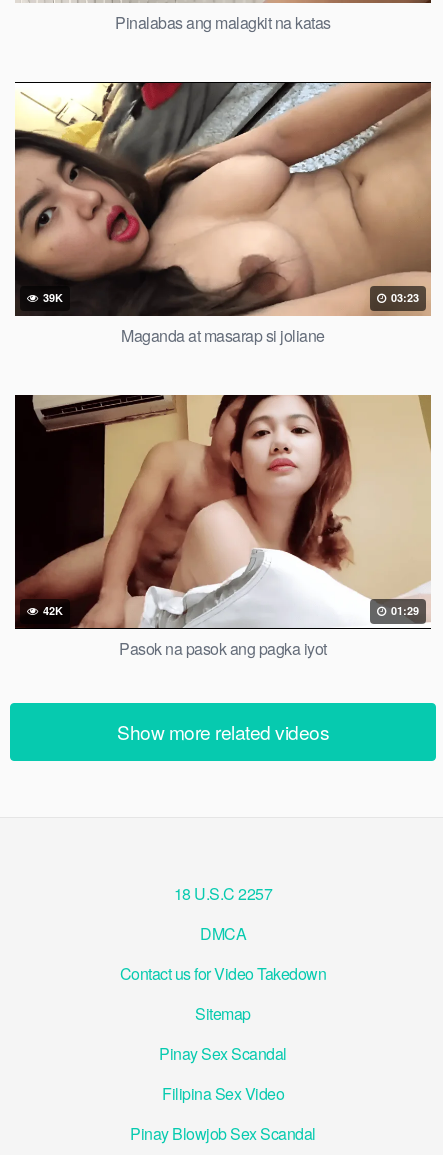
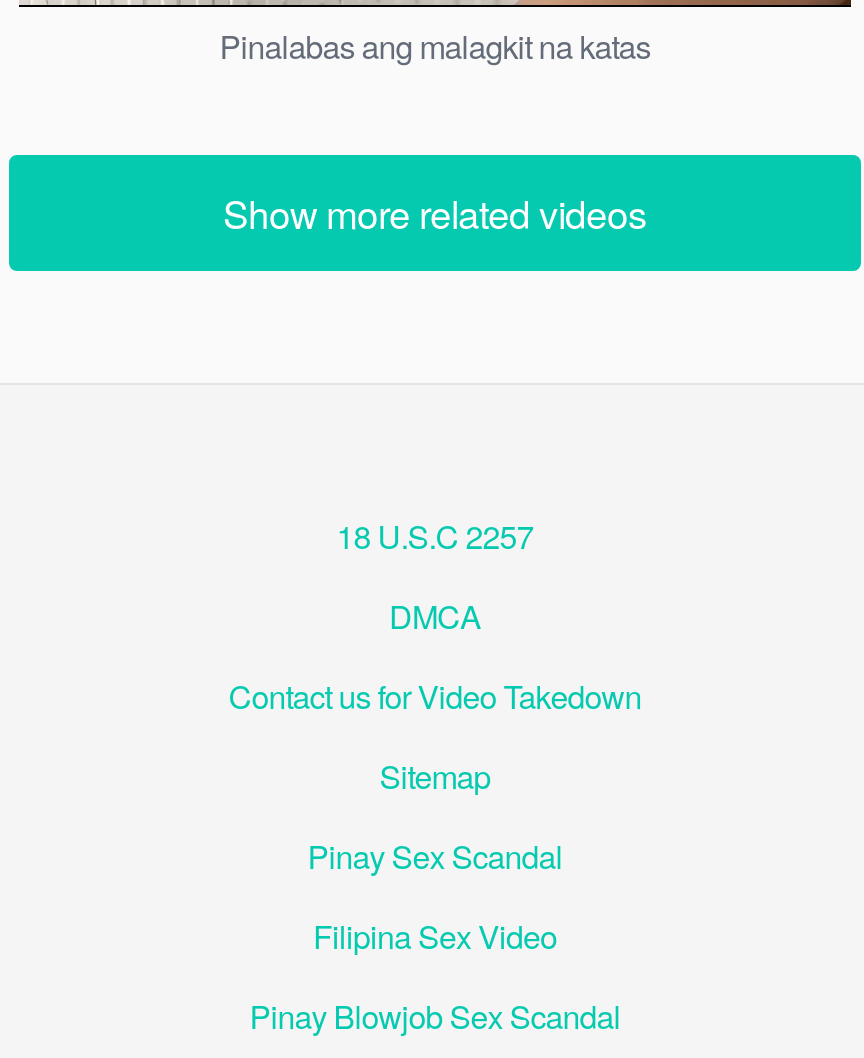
[14,77,432,347] [image] | 39K | 03:23 | Maganda at masarap si joliane -> none
[14,394,432,660] [image] | 42K | 01:29 | Pasok na pasok ang pagka iyot -> none

